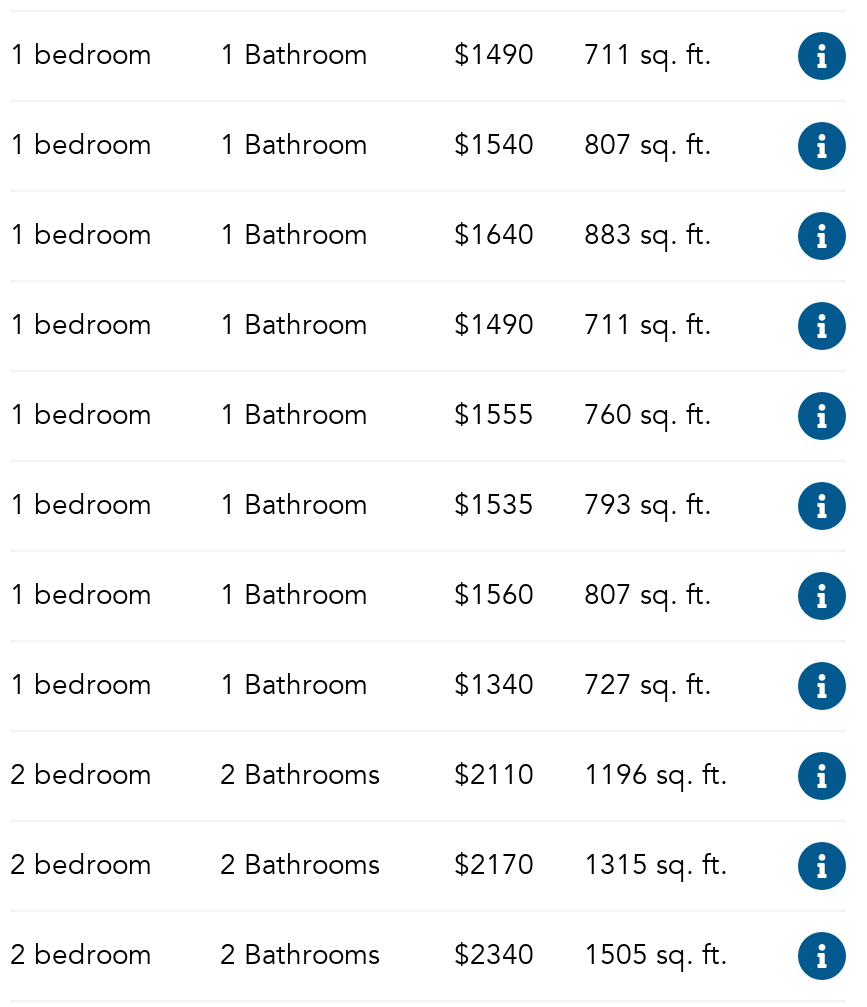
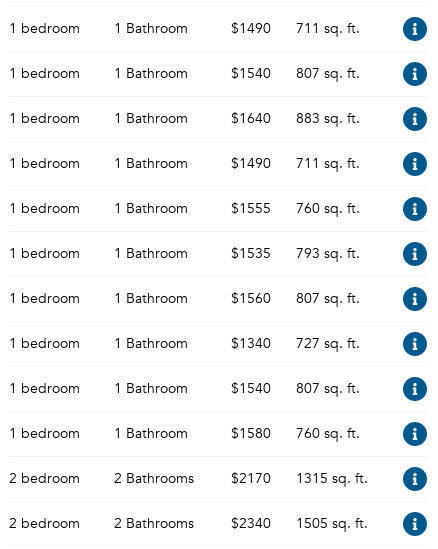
[10,758,728,792] 2 bedroom | 2 Bathrooms | $2110 | 1196 sq. ft. -> [9,380,360,442] 1 bedroom | 1 Bathroom | $1540 | 807 sq. ft. | 1 bedroom | 1 Bathroom | $1580 | 760 sq. ft.

